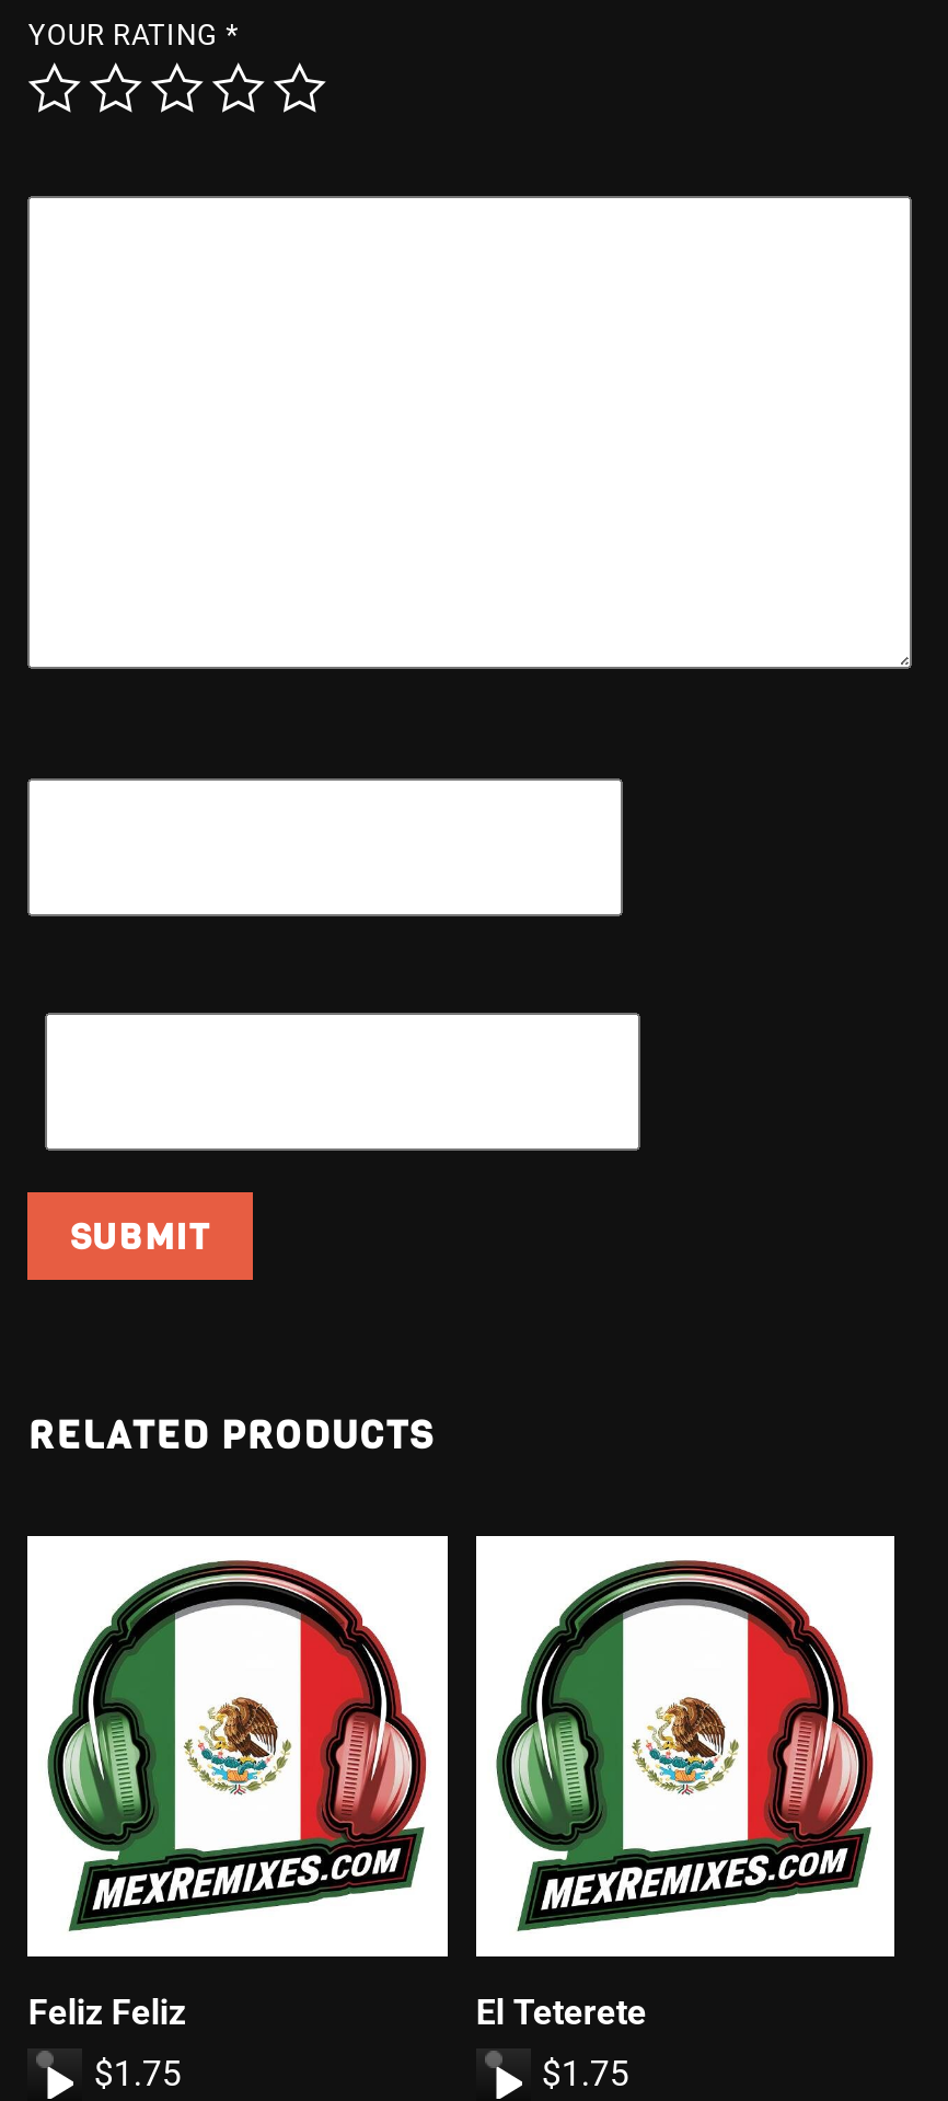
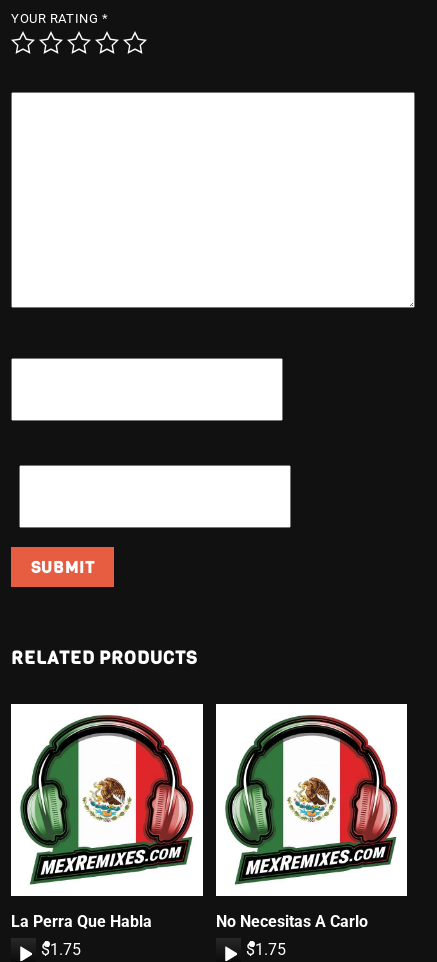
[28,1991,186,2033] Feliz Feliz -> [11,912,152,931] La Perra Que Habla
[476,1991,647,2033] El Teterete -> [216,912,368,931] No Necesitas A Carlo

